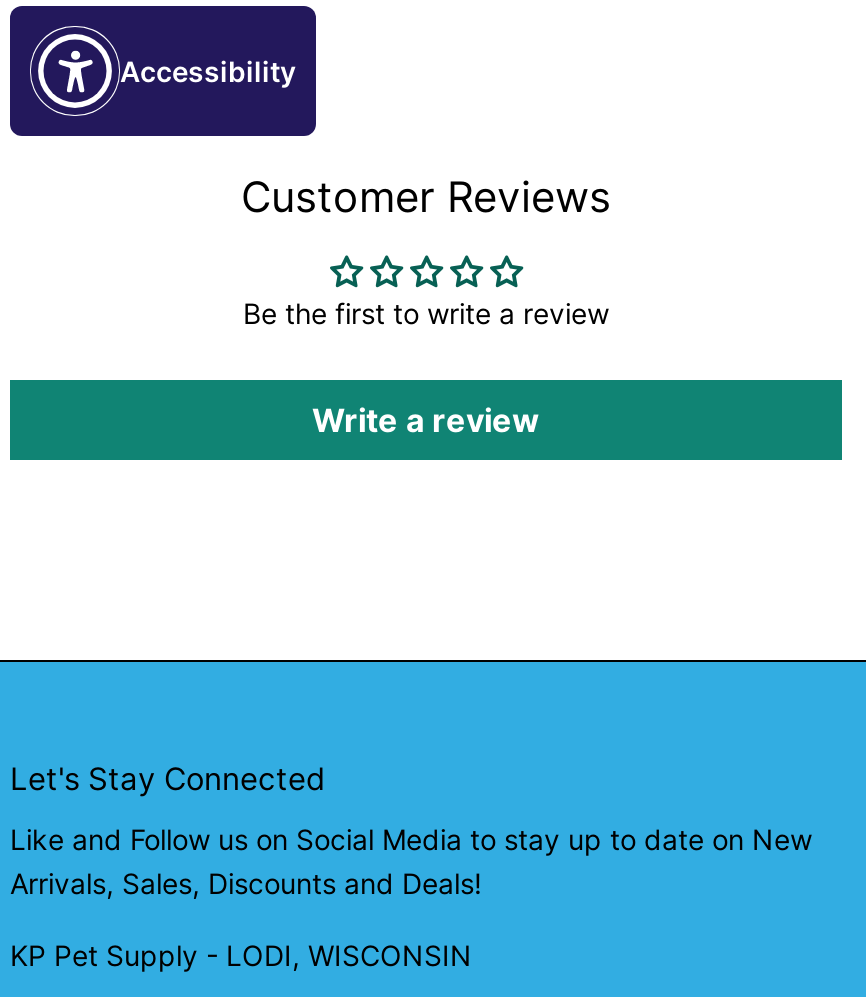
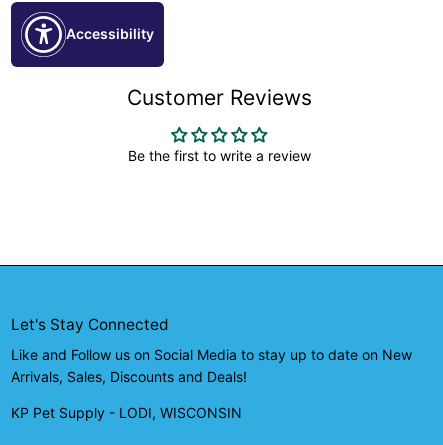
[312,400,540,440] Write a review -> none

